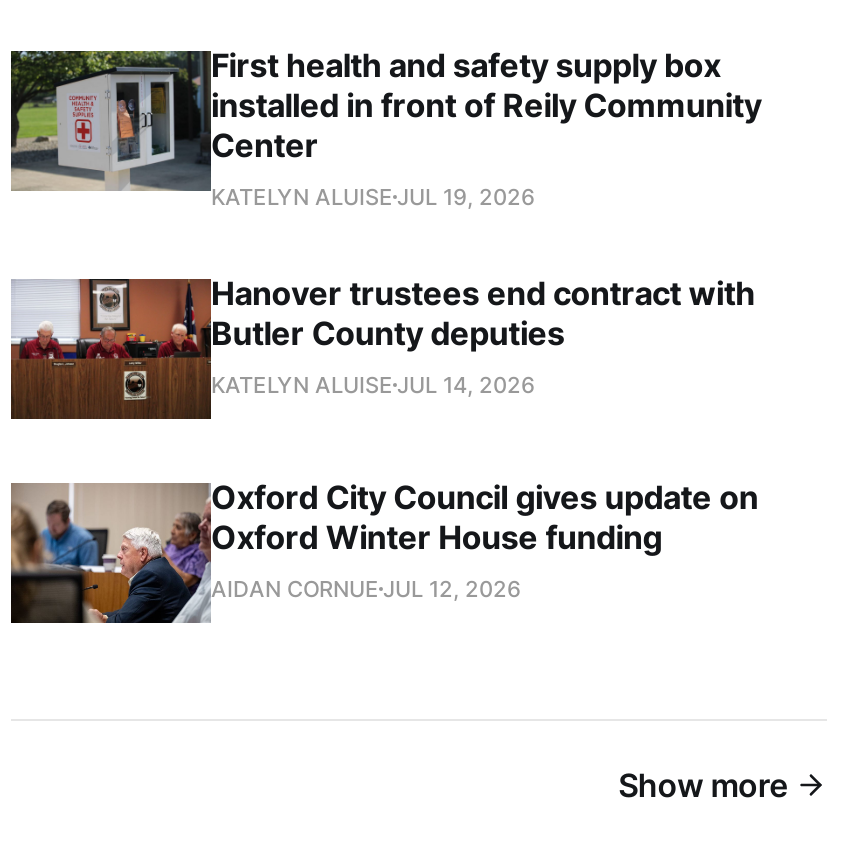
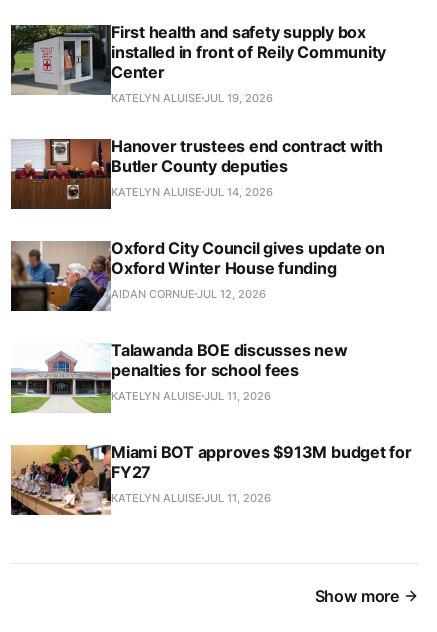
none -> [10,340,412,505] [image] | Talawanda BOE discusses new | penalties for school fees | KATELYN ALUISE JUL 11, 2026 | Miami BOT approves $913M budget for | FY27 | KATELYN ALUISE JUL 11, 2026
none -> [10,445,111,516] [image]

